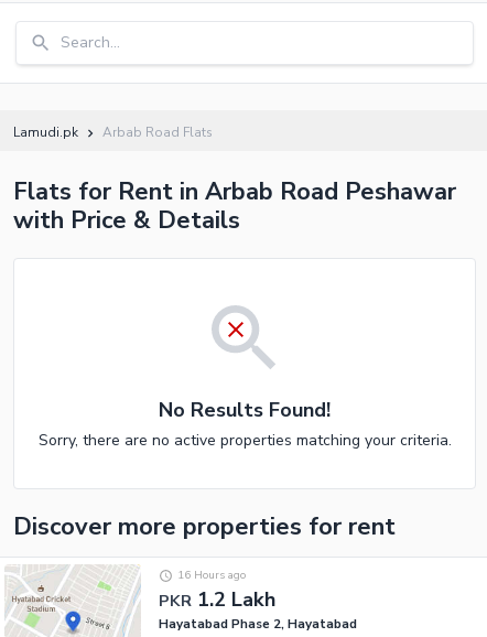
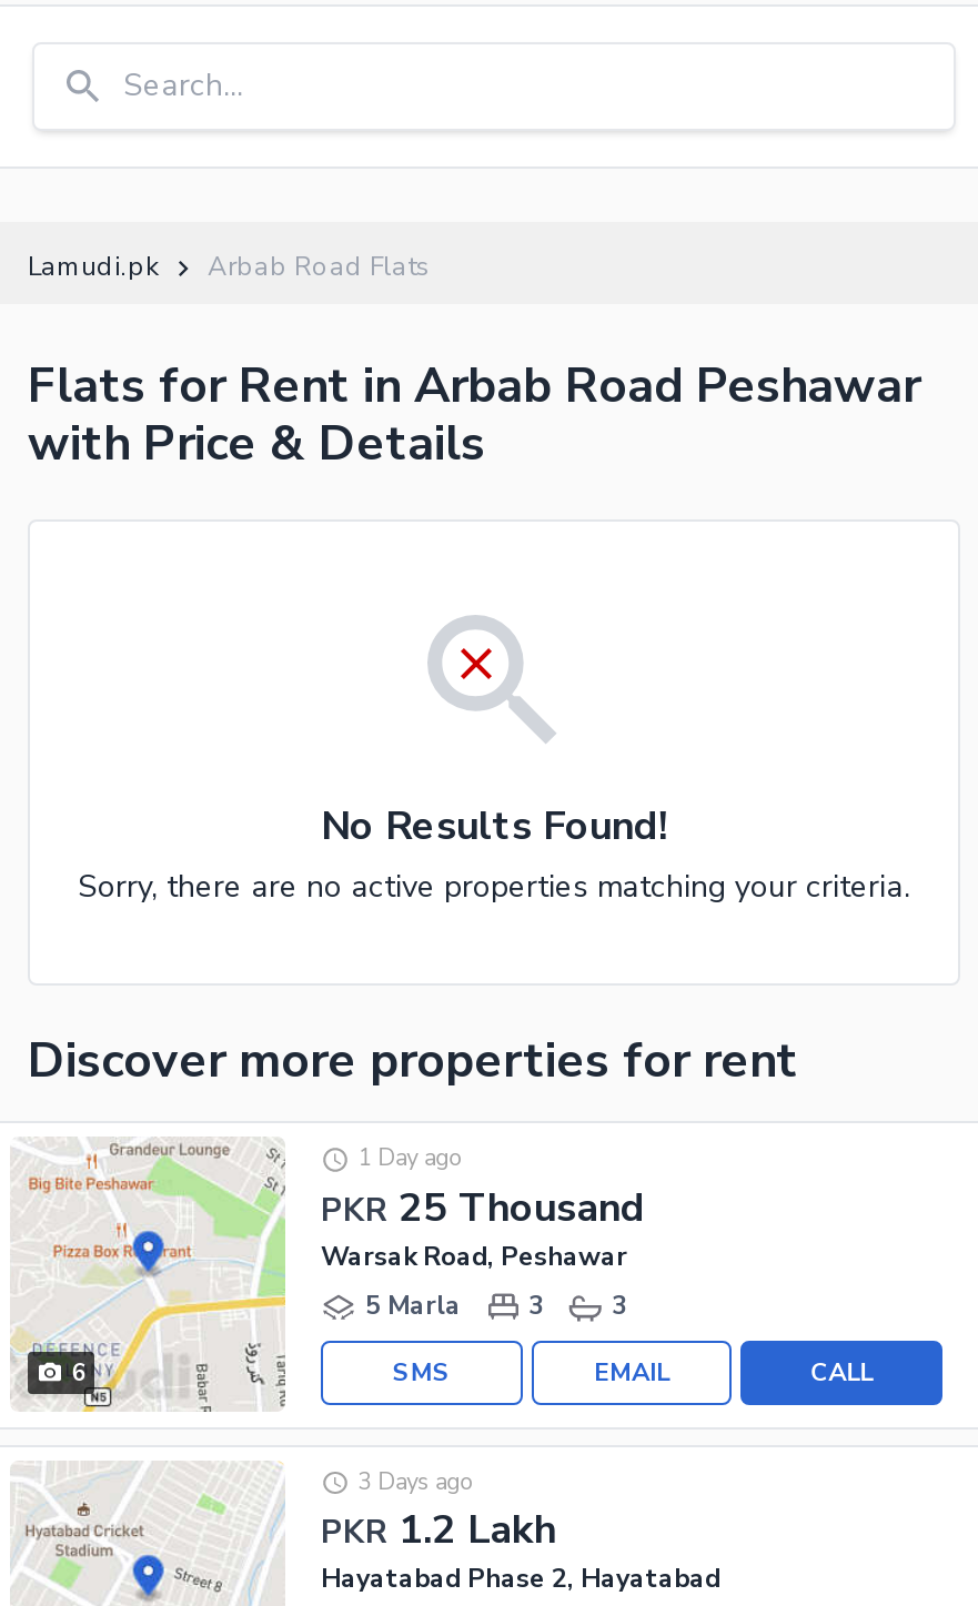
none -> [10,1143,288,1414] [image] | 6
none -> [321,1180,645,1233] PKR 25 Thousand
none -> [321,1142,873,1389] 1 Day ago | Warsak Road, Peshawar | 5 Marla | 3 | 3 | CALL | EMAIL | SMS
[177,567,245,583] 16 Hours ago -> [358,1465,471,1498] 3 Days ago

